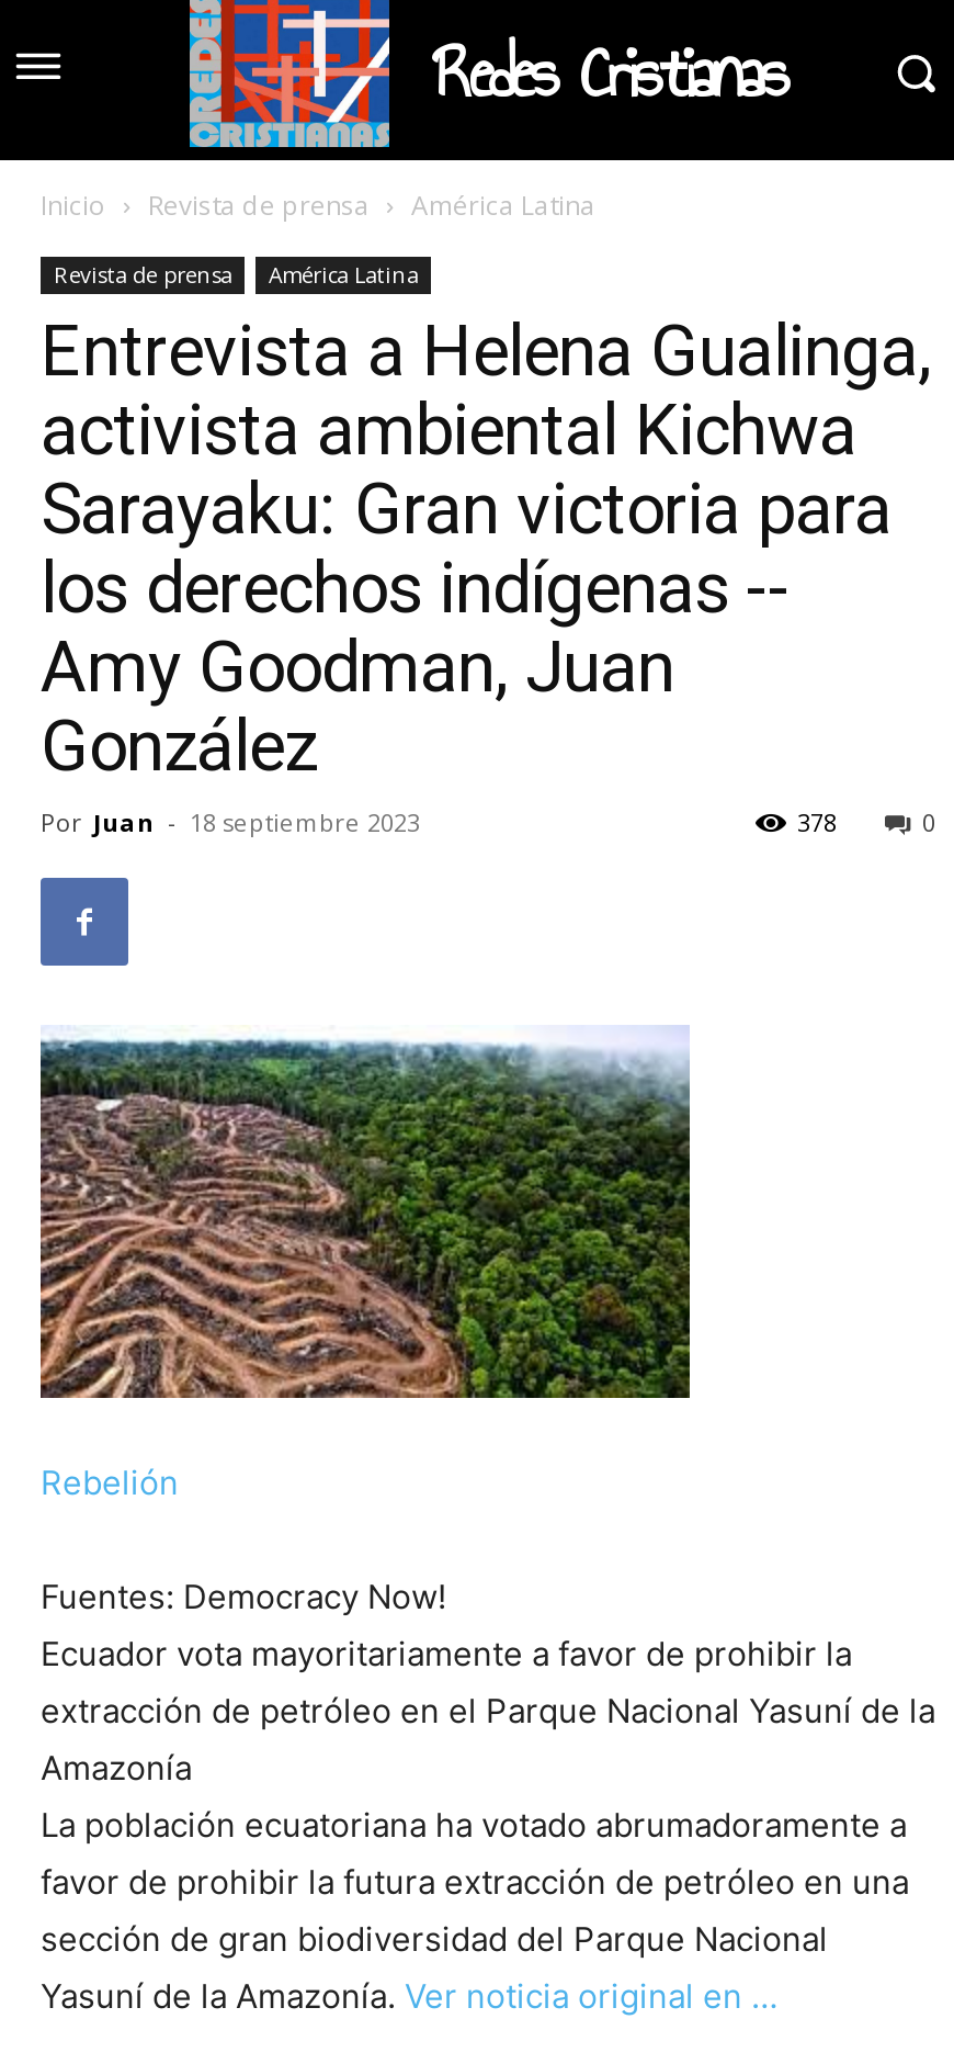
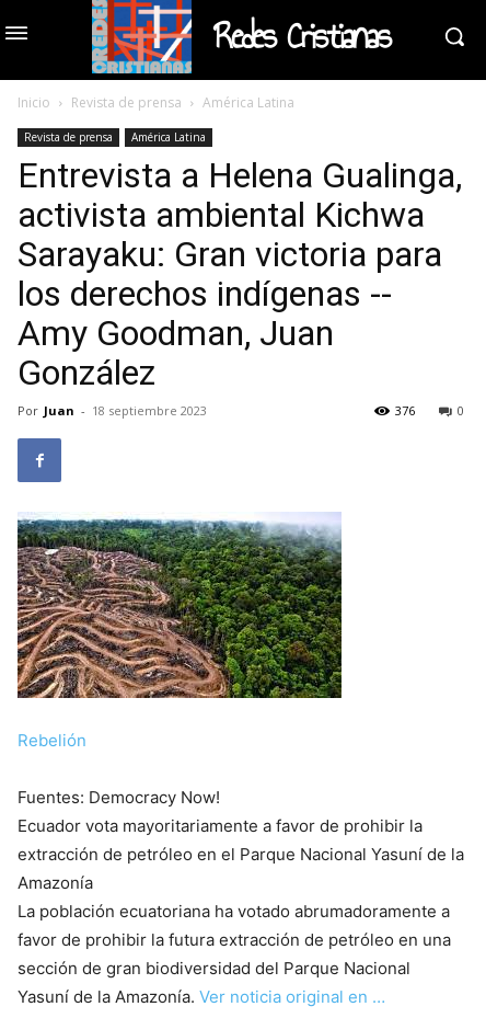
[797,807,837,839] 378 -> [395,403,415,419] 376

